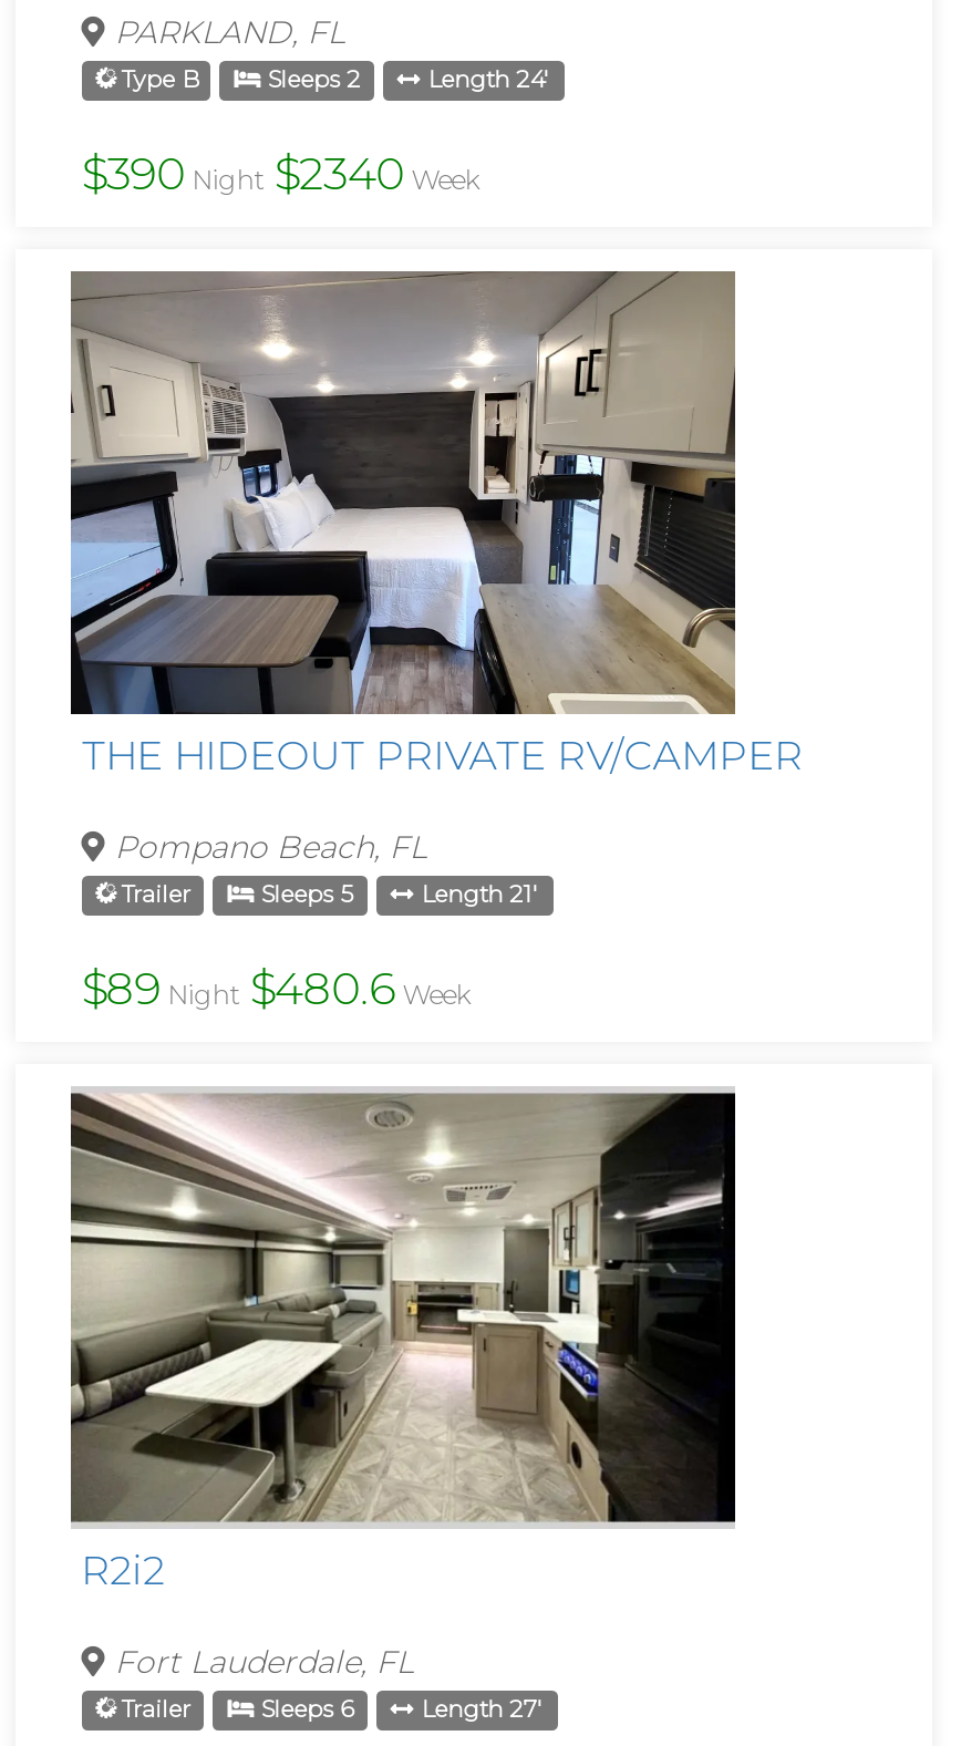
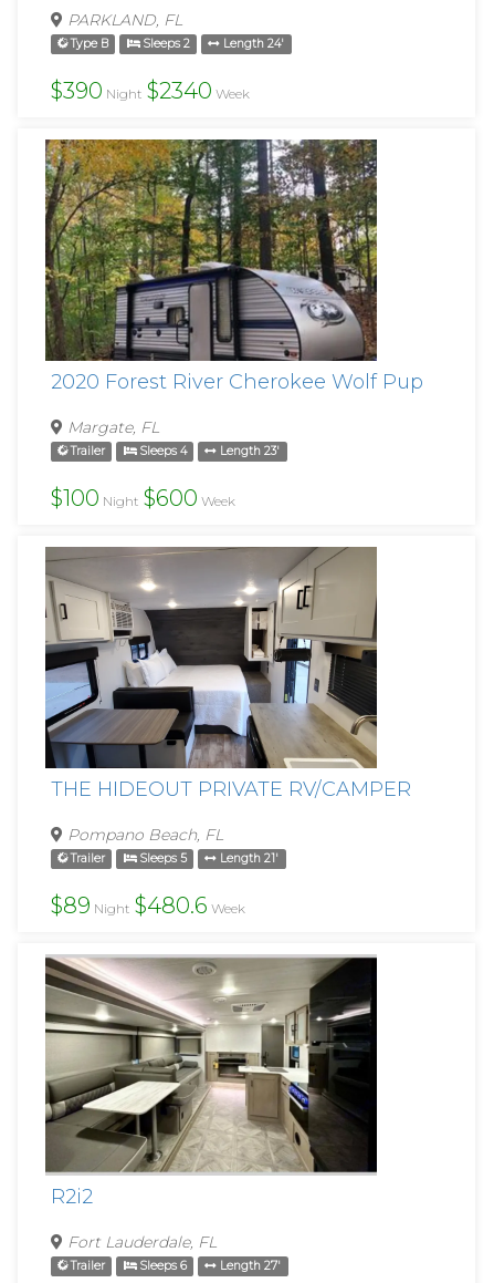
none -> [44,138,423,511] [image] | 2020 Forest River Cherokee Wolf Pup | Margate, FL | Trailer | Sleeps 4 | Length 23' | $100 Night $600 Week

